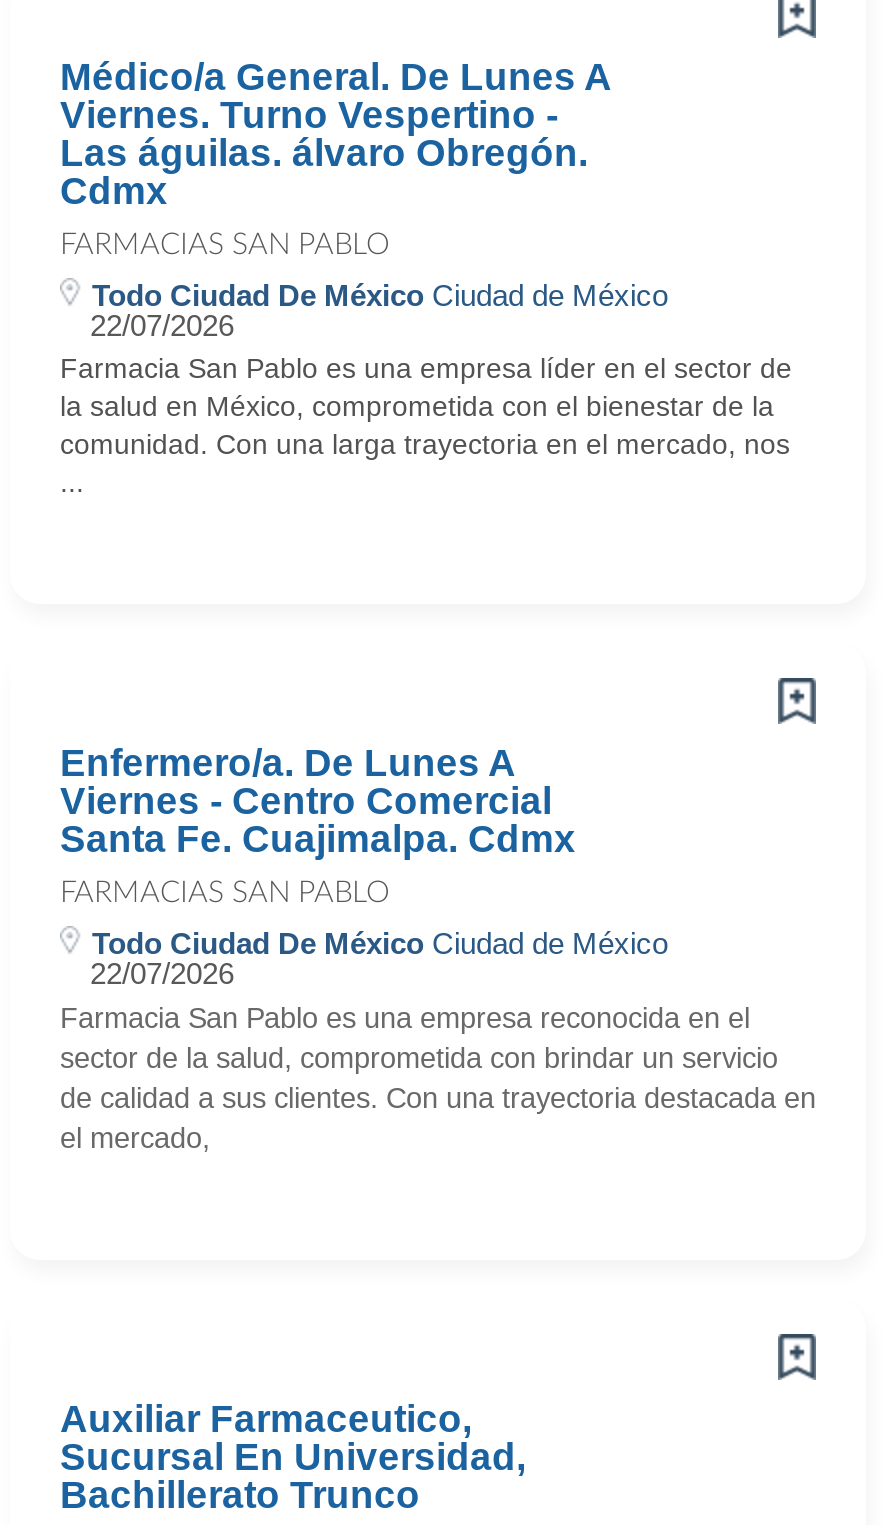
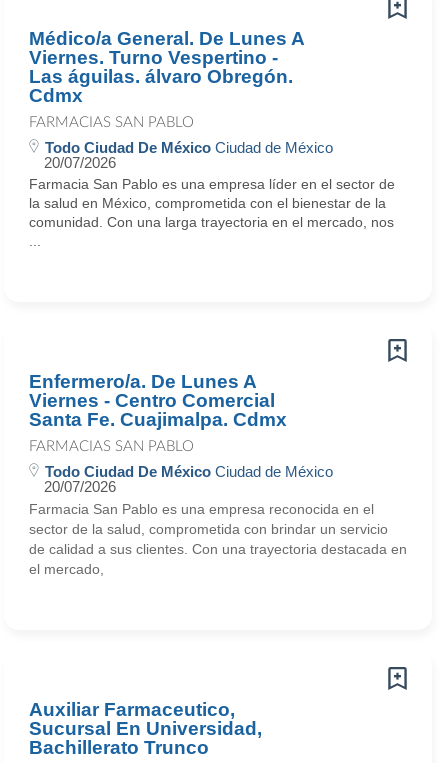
[90,308,234,342] 22/07/2026 -> [44,154,116,171] 20/07/2026
[90,956,234,990] 22/07/2026 -> [44,478,116,495] 20/07/2026

